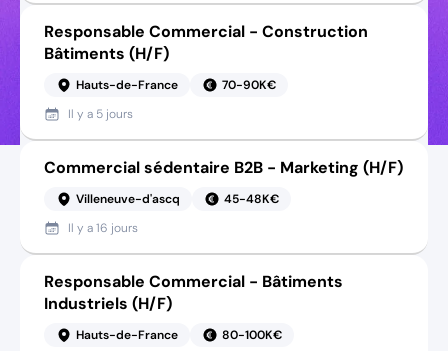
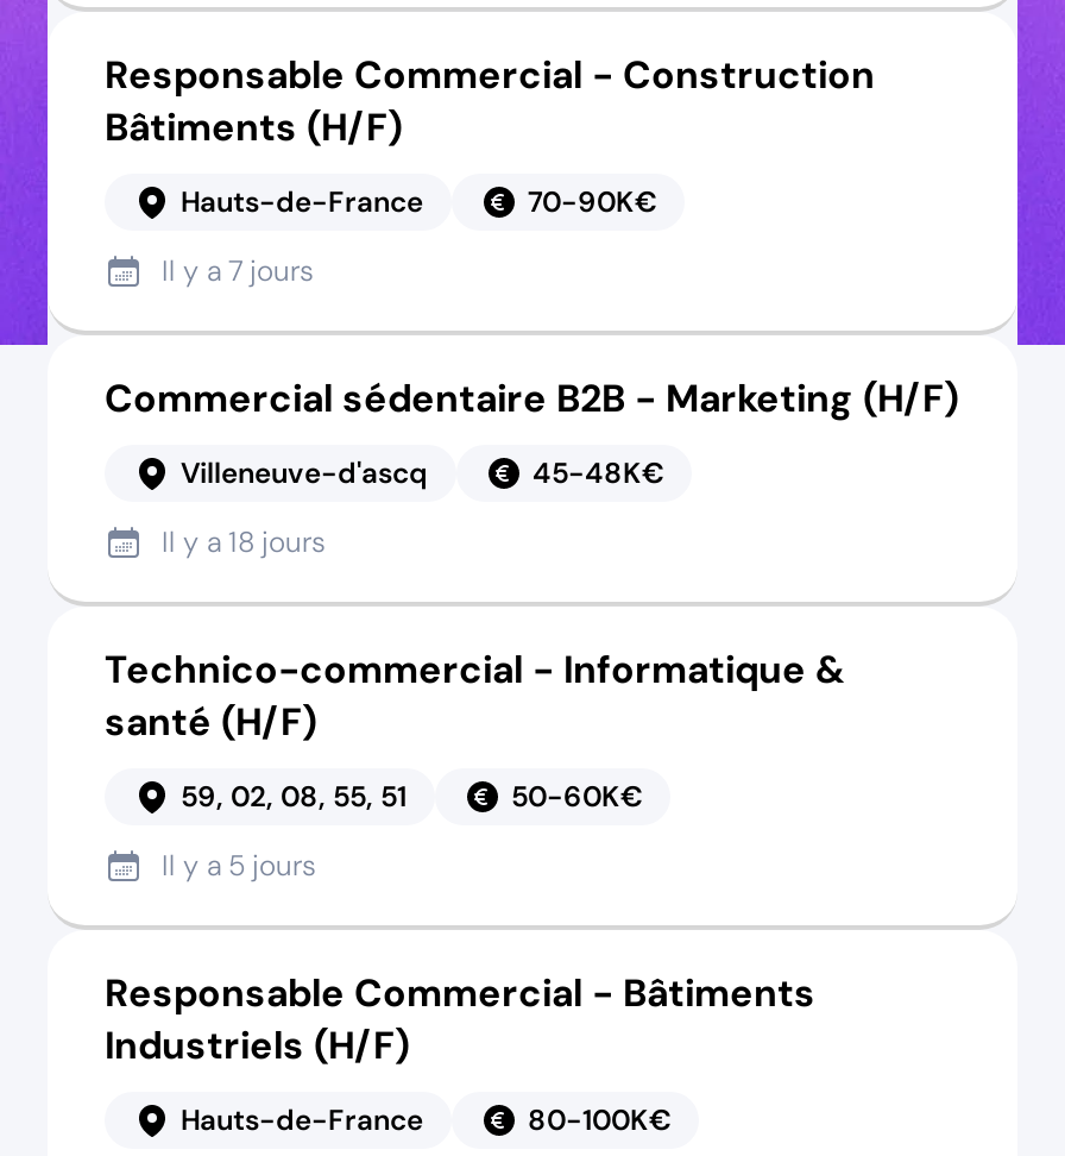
[68,106,133,122] Il y a 5 jours -> [162,252,314,290] Il y a 7 jours
[68,220,138,236] Il y a 16 jours -> [105,523,846,885] Il y a 18 jours | Technico-commercial - Informatique & | santé (H/F) | 59, 02, 08, 55, 51 | 50-60K€ | Il y a 5 jours

